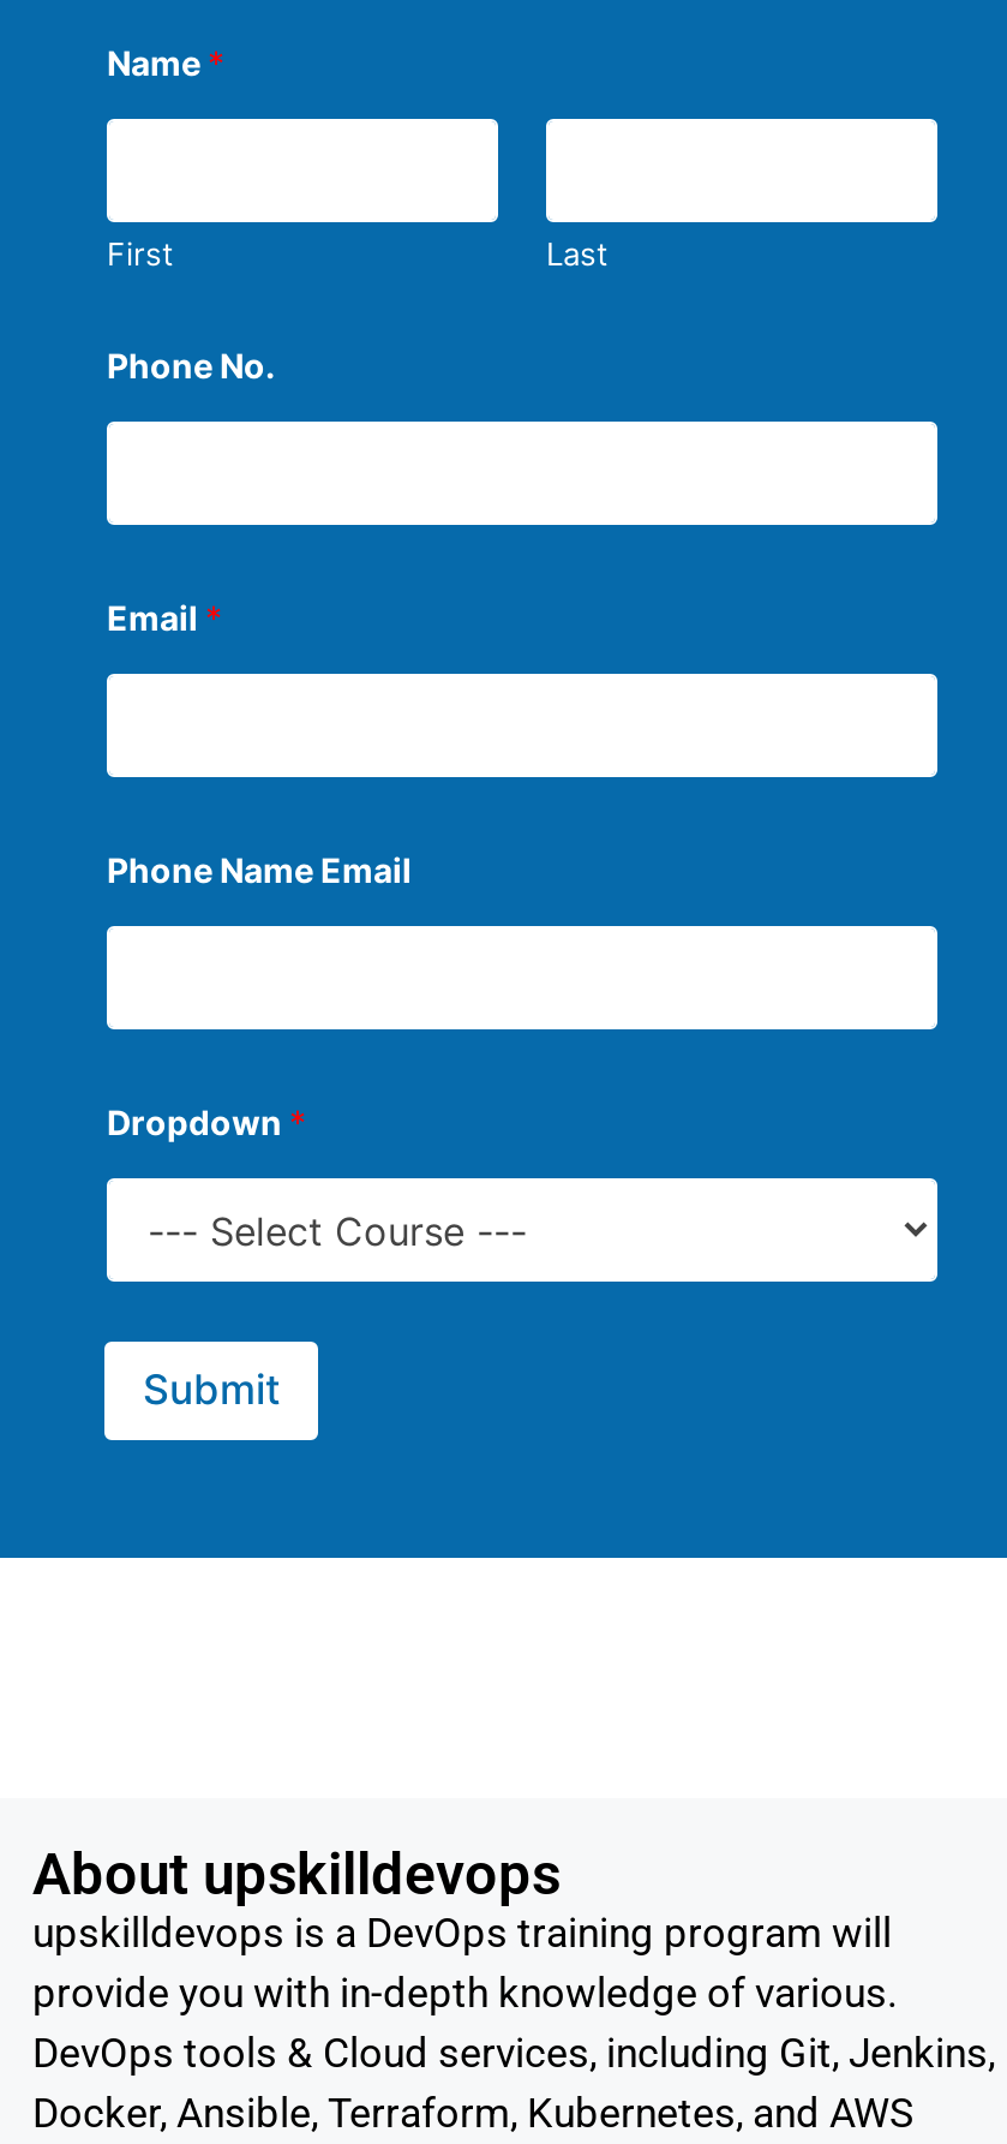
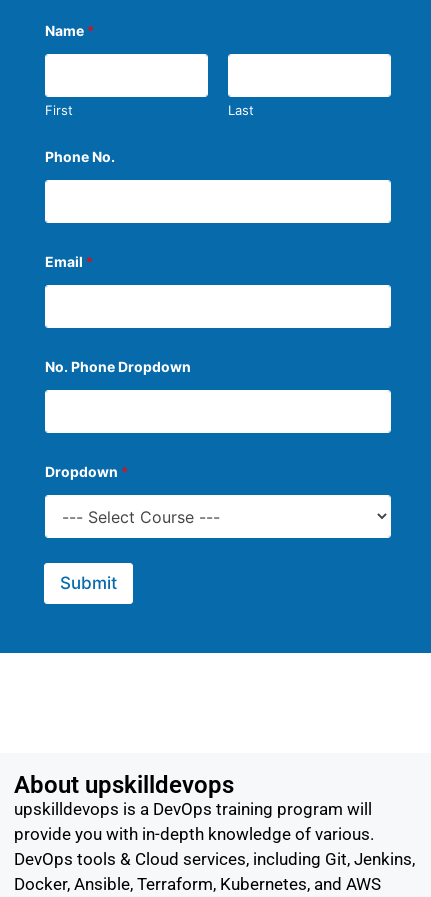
[107,850,412,891] Phone Name Email -> [45,358,191,375] No. Phone Dropdown

